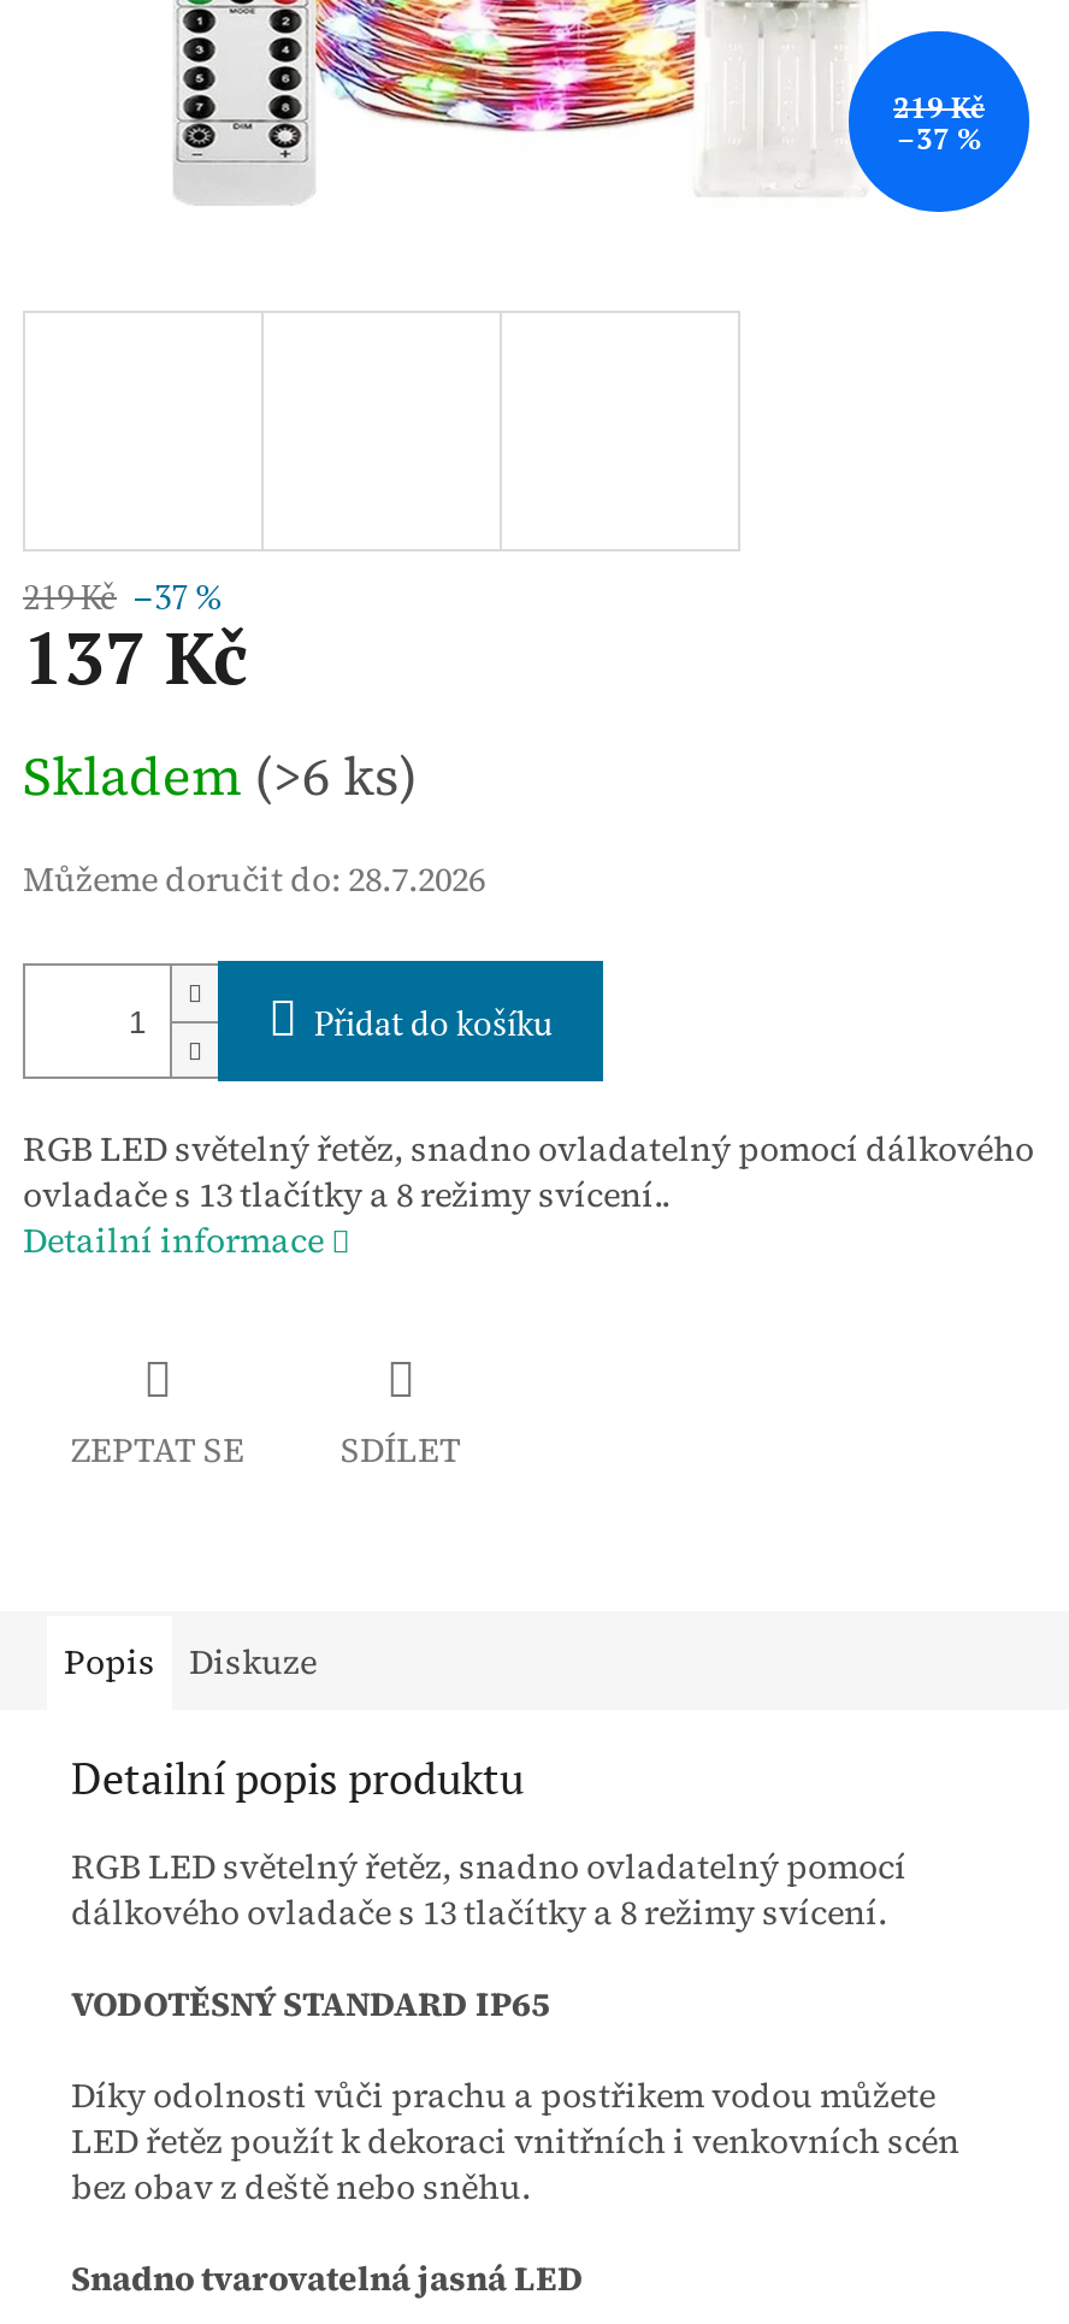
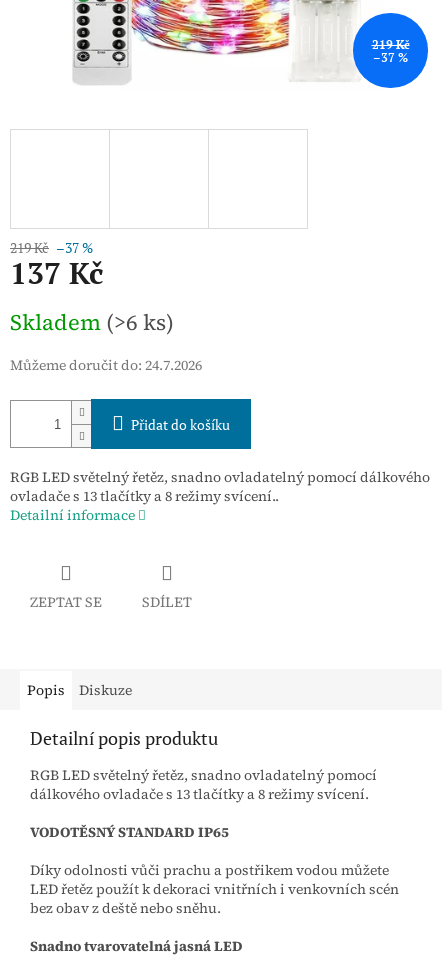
[23,856,485,904] Můžeme doručit do: 28.7.2026 -> [10,355,202,375] Můžeme doručit do: 24.7.2026

